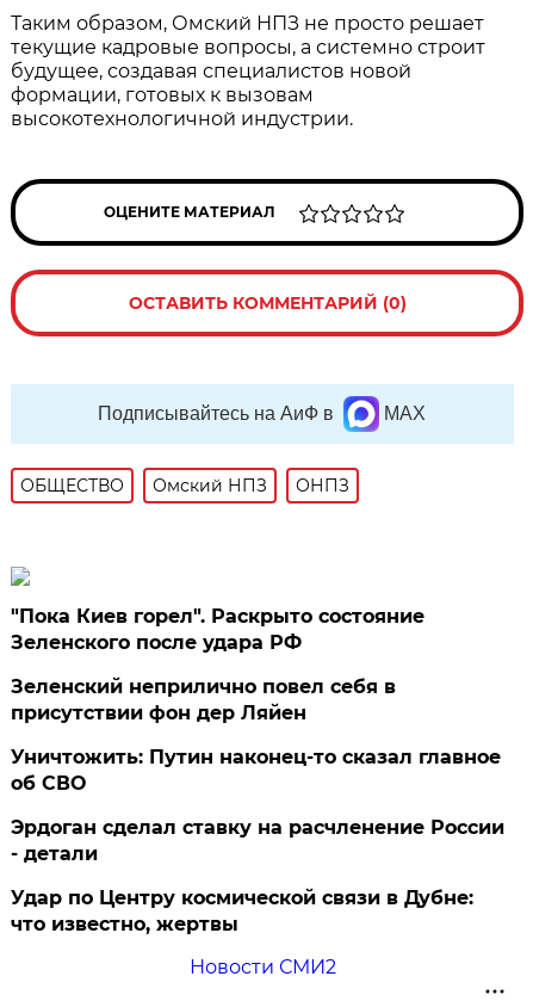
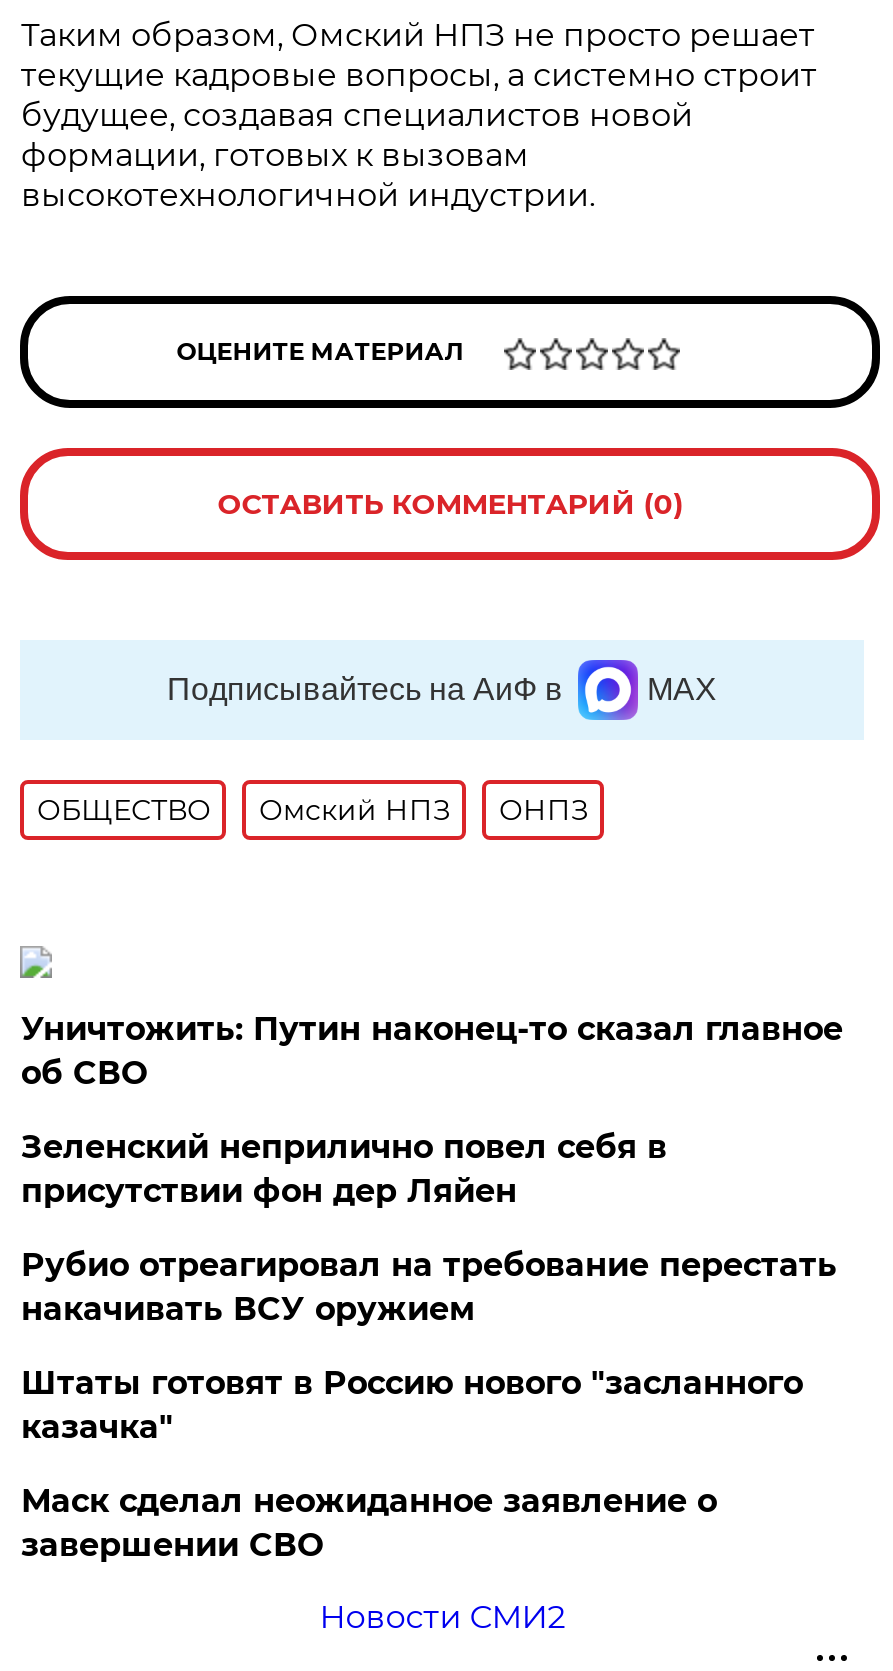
[11,605,425,654] "Пока Киев горел". Раскрыто состояние | Зеленского после удара РФ -> none
none -> [21,1246,837,1328] Рубио отреагировал на требование перестать | накачивать ВСУ оружием
moved [11,746,501,795] -> [21,1010,843,1092]: Уничтожить: Путин наконец-то сказал главное | об СВО
[11,816,505,865] Эрдоган сделал ставку на расчленение России | - детали -> [21,1364,803,1446] Штаты готовят в Россию нового "засланного | казачка"
[11,886,474,935] Удар по Центру космической связи в Дубне: | что известно, жертвы -> [21,1482,717,1564] Маск сделал неожиданное заявление о | завершении СВО

